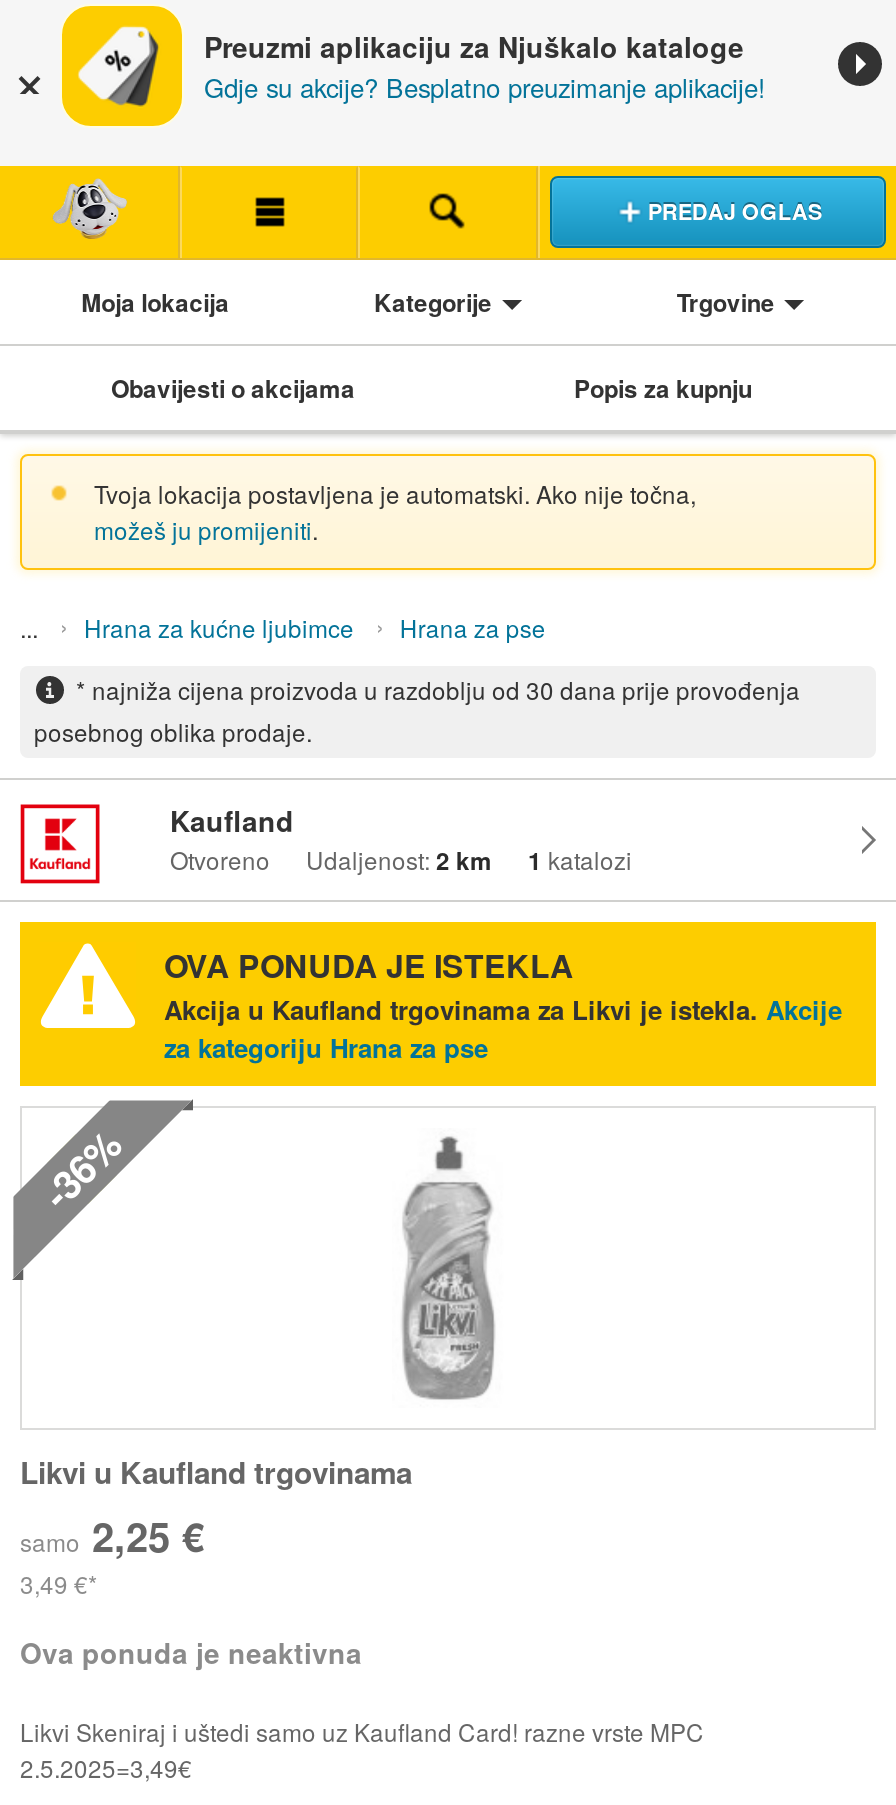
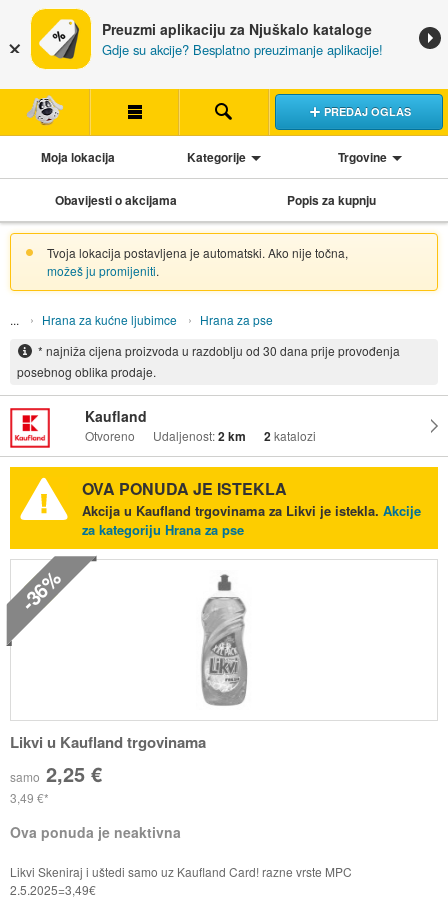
[170,843,632,879] Otvoreno Udaljenost: 2 km 1 katalozi -> [85,427,316,445] Otvoreno Udaljenost: 2 km 2 katalozi

